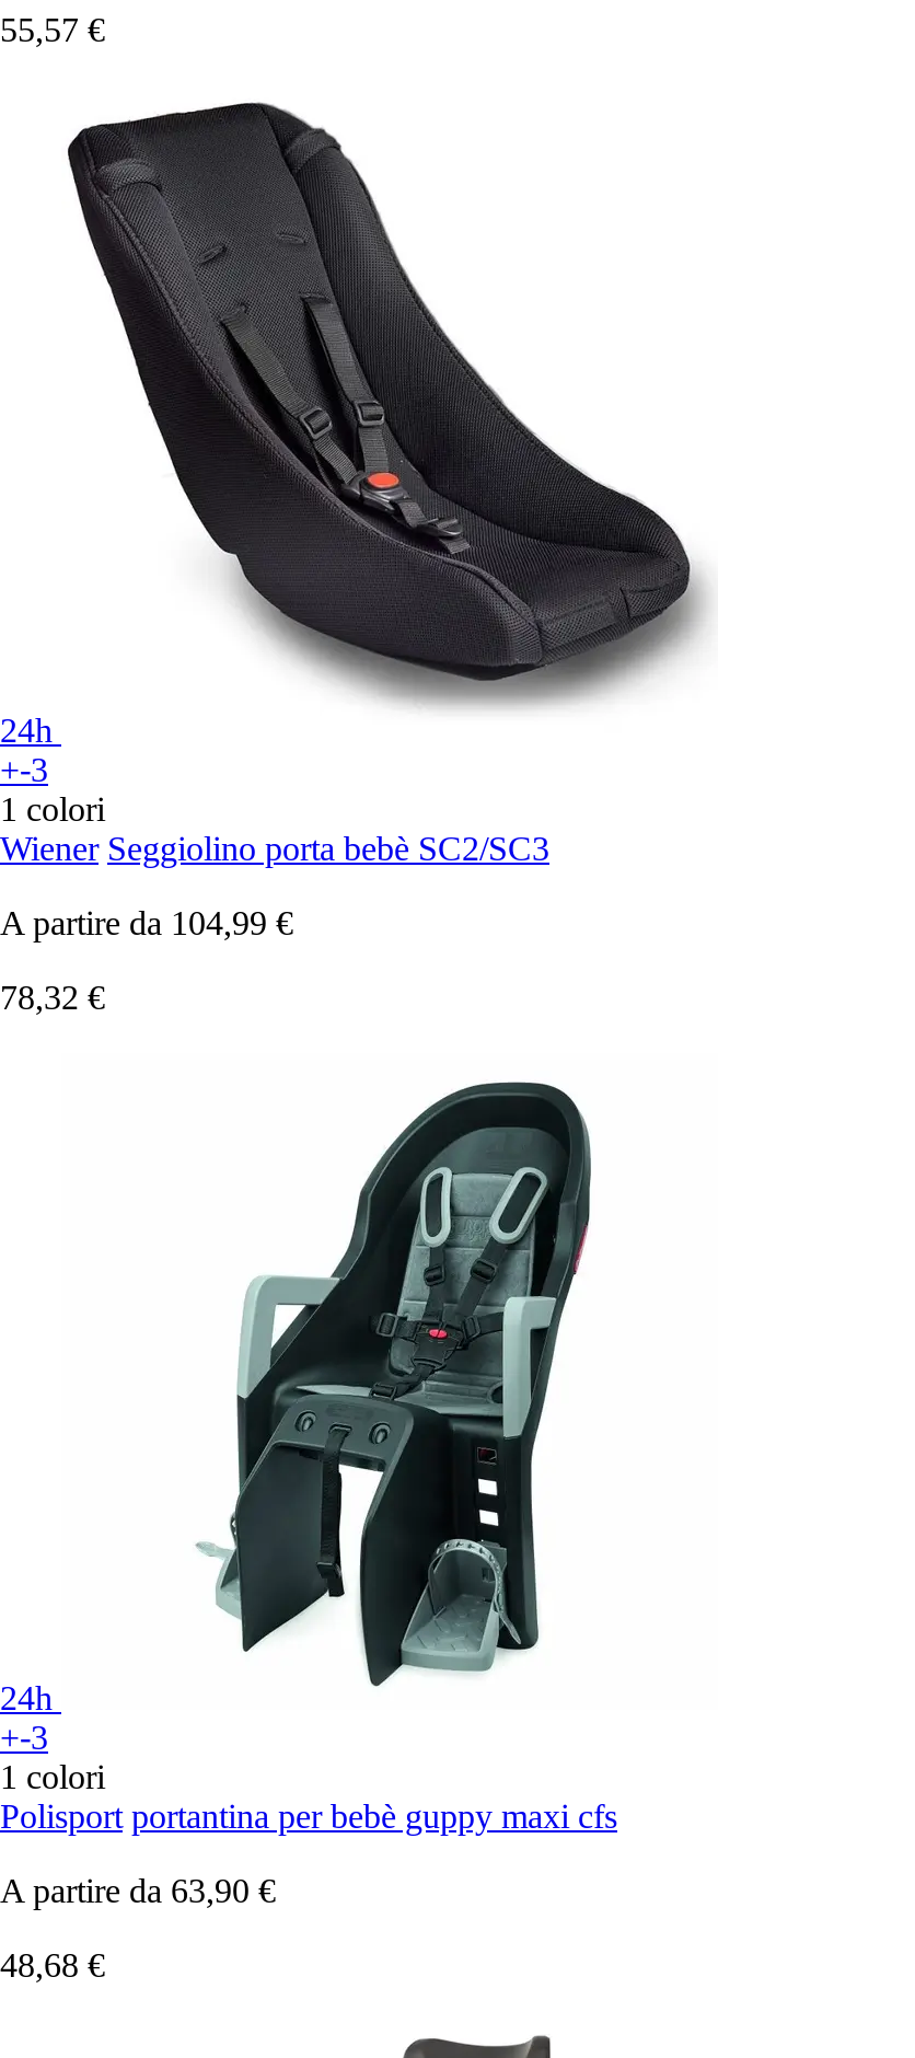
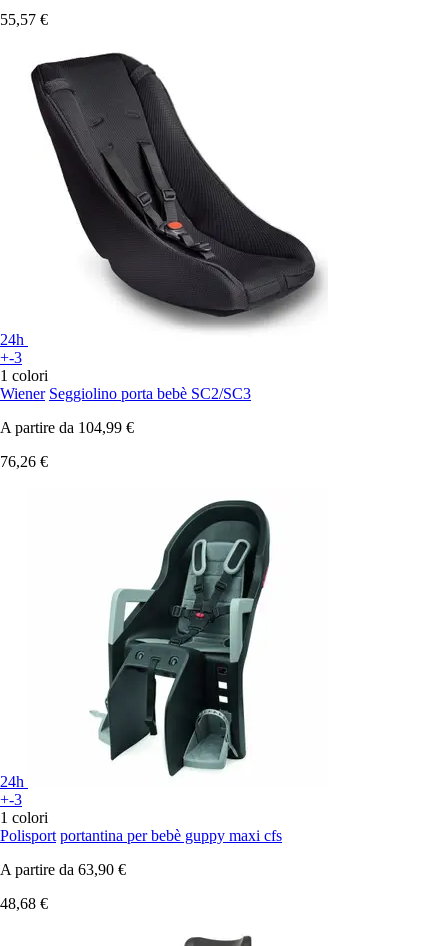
[0,979,105,1016] 78,32 € -> [0,453,48,470] 76,26 €

